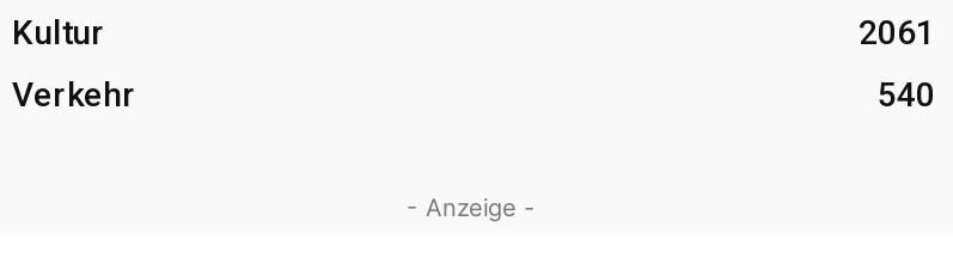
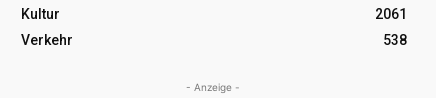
[878,75,935,113] 540 -> [383,32,407,48] 538

